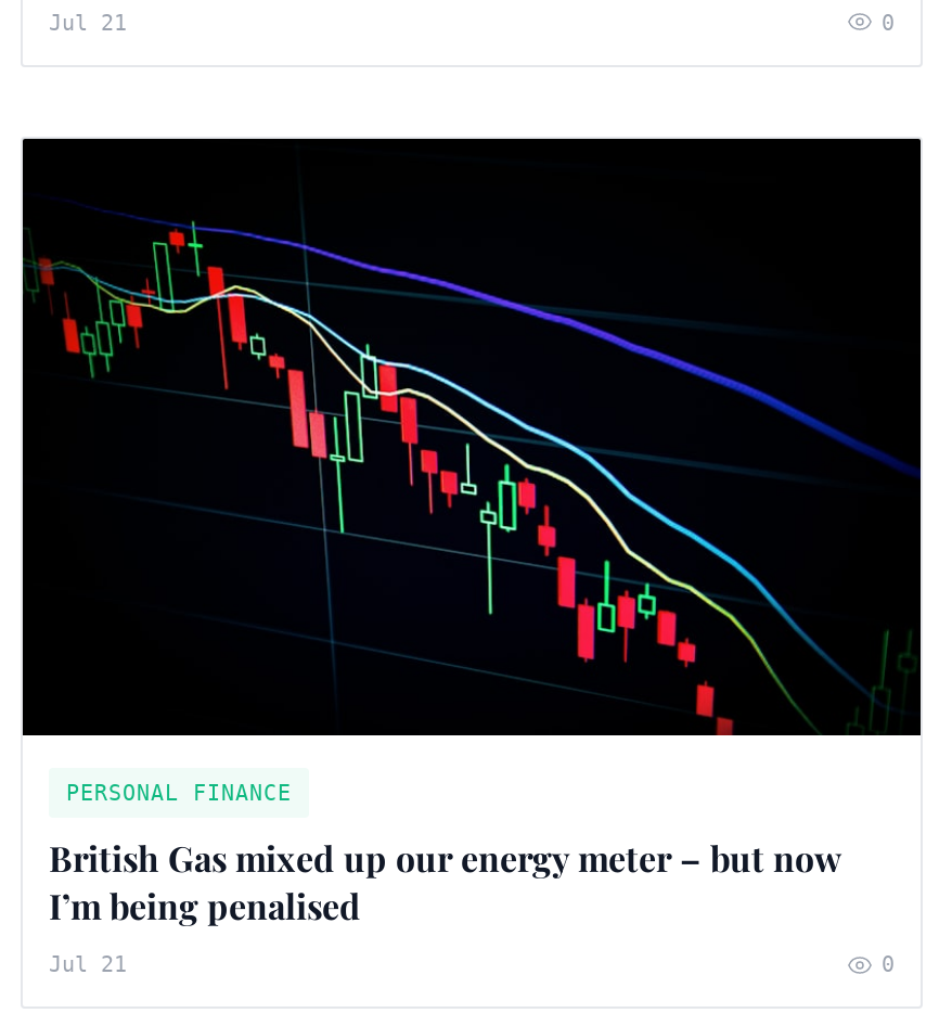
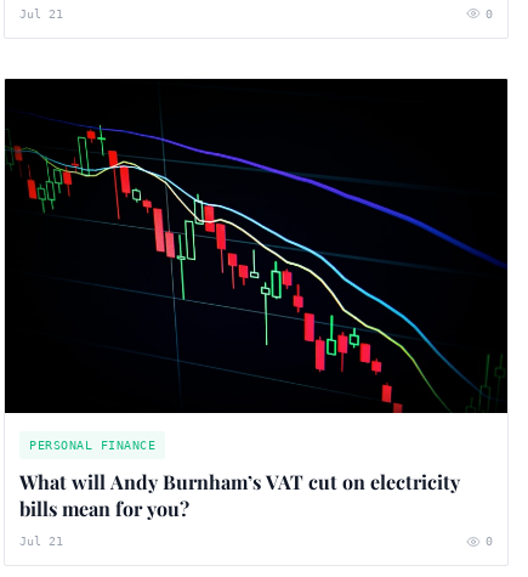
[49,836,842,929] British Gas mixed up our energy meter – but now | I’m being penalised -> [19,469,460,522] What will Andy Burnham’s VAT cut on electricity | bills mean for you?

